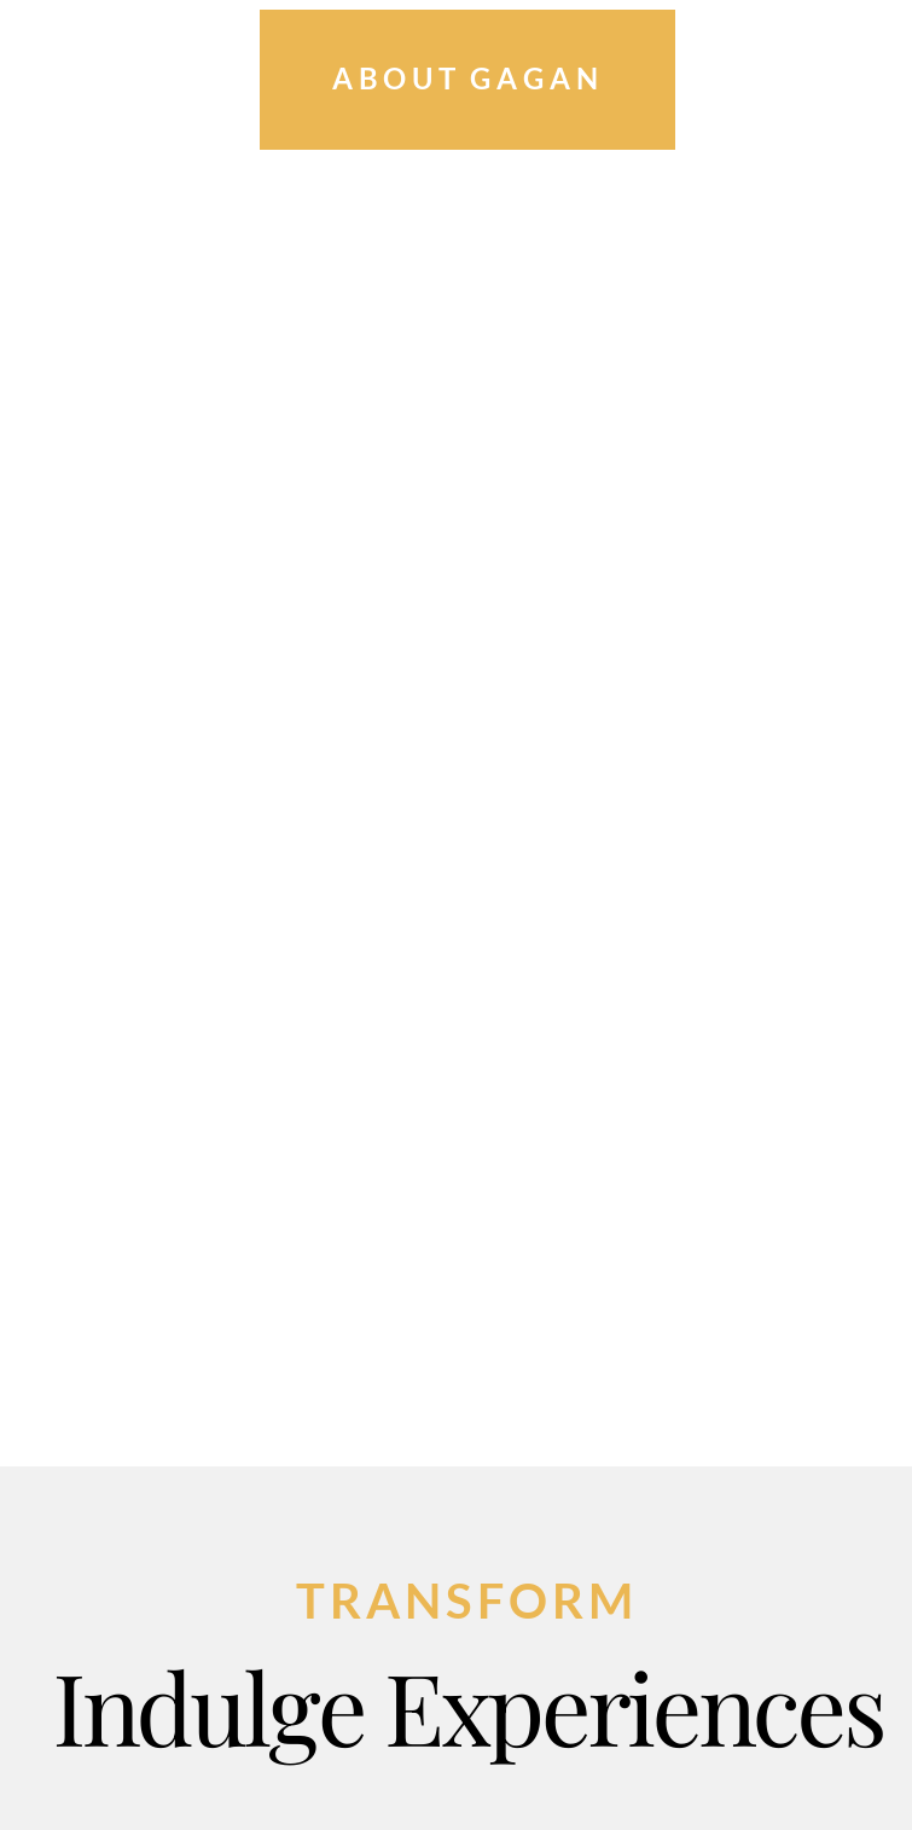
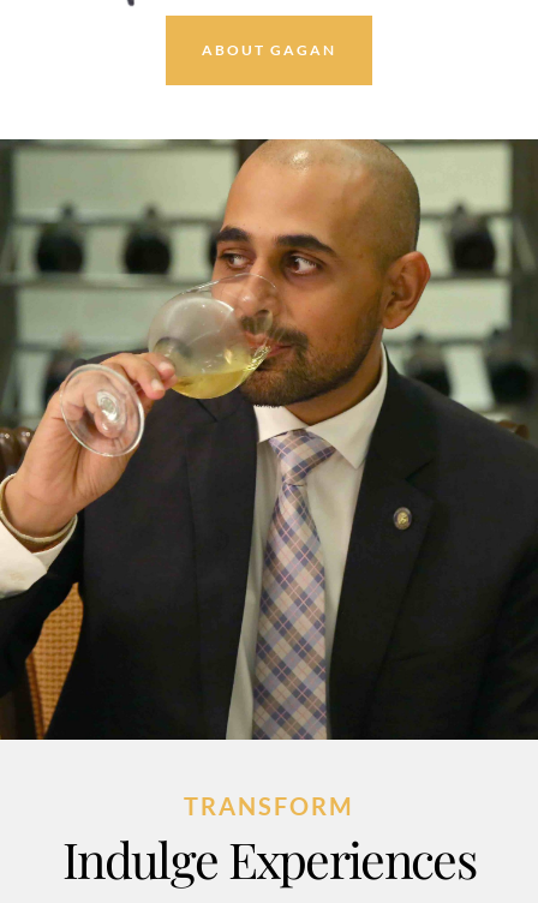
none -> [4,138,534,741] [image]

